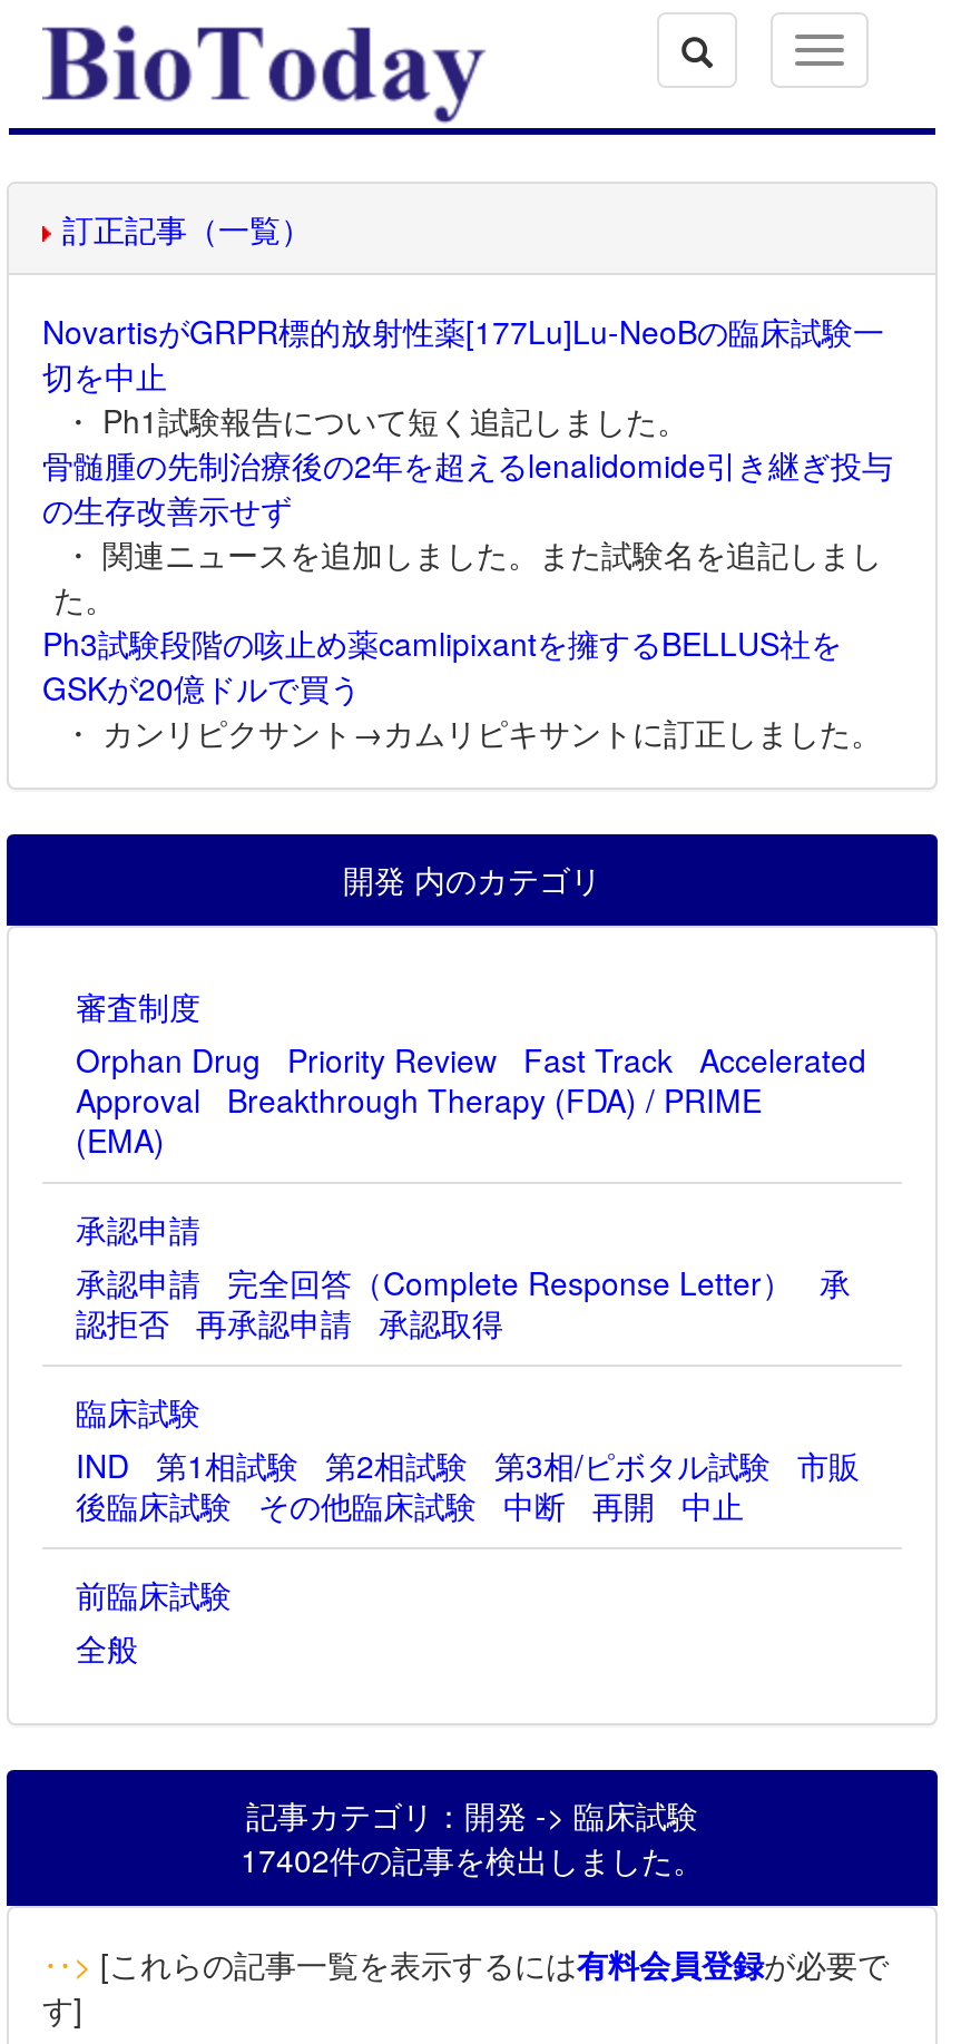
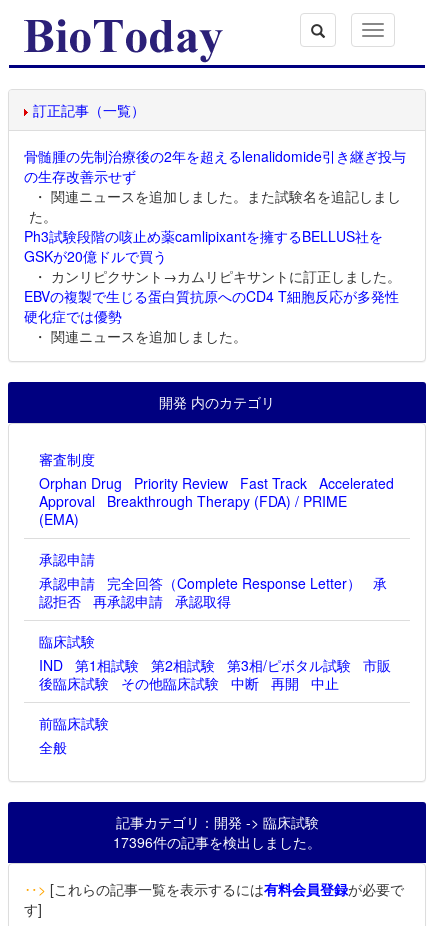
[42,309,884,442] NovartisがGRPR標的放射性薬[177Lu]Lu-NeoBの臨床試験一 | 切を中止 | ・ Ph1試験報告について短く追記しました。 -> none
moved [42,442,893,710] -> [24,146,406,266]: 骨髄腫の先制治療後の2年を超えるlenalidomide引き継ぎ投与 | の生存改善示せず | ・ 関連ニュースを追加しました。また試験名を追記しまし | た。 | Ph3試験段階の咳止め薬camlipixantを擁するBELLUS社を | GSKが20億ドルで買う
none -> [24,286,399,346] EBVの複製で生じる蛋白質抗原へのCD4 T細胞反応が多発性 | 硬化症では優勢 | ・ 関連ニュースを追加しました。
[241,1837,704,1881] 17402件の記事を検出しました。 -> [113,832,321,852] 17396件の記事を検出しました。

